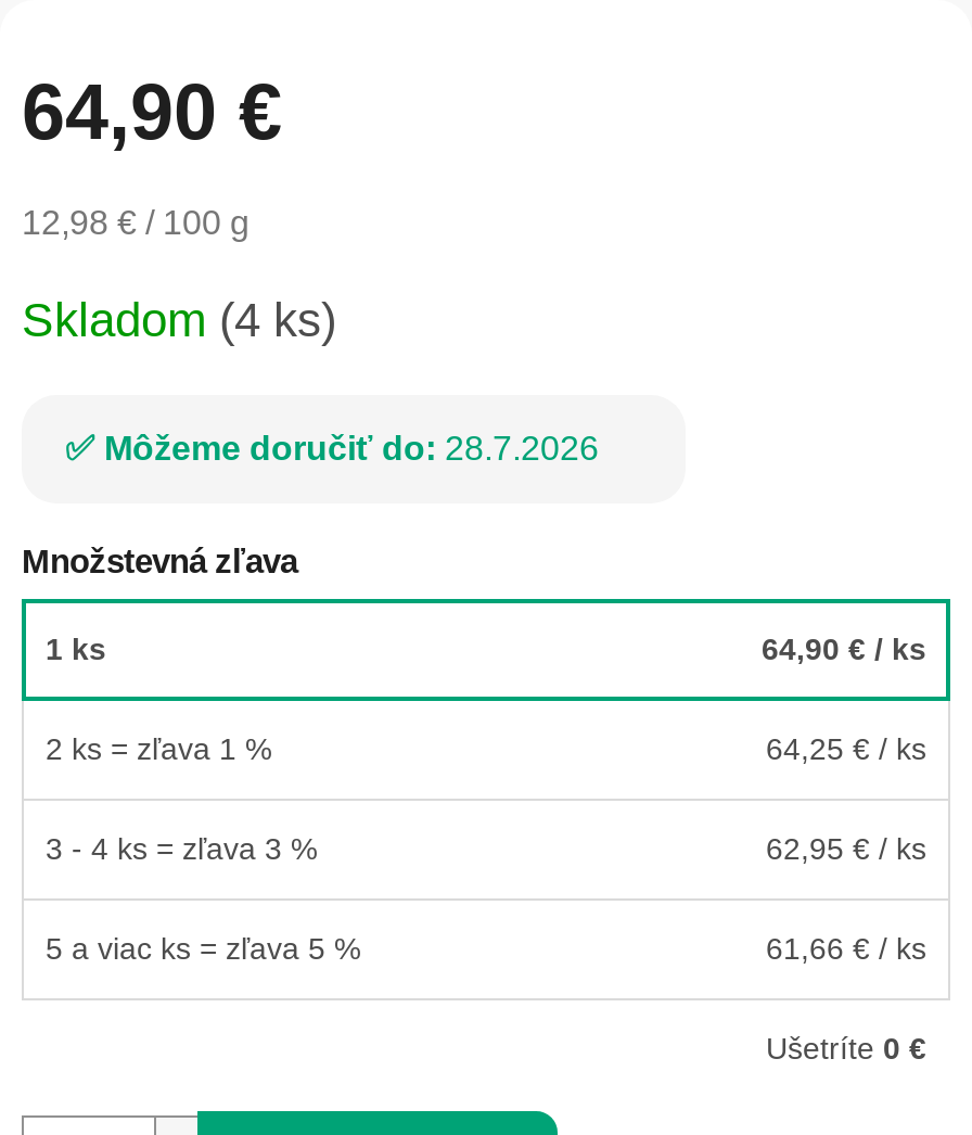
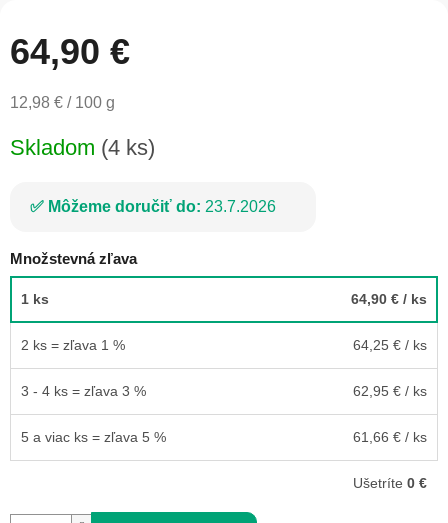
[104,429,599,466] Môžeme doručiť do: 28.7.2026 -> [48,198,276,215] Môžeme doručiť do: 23.7.2026

